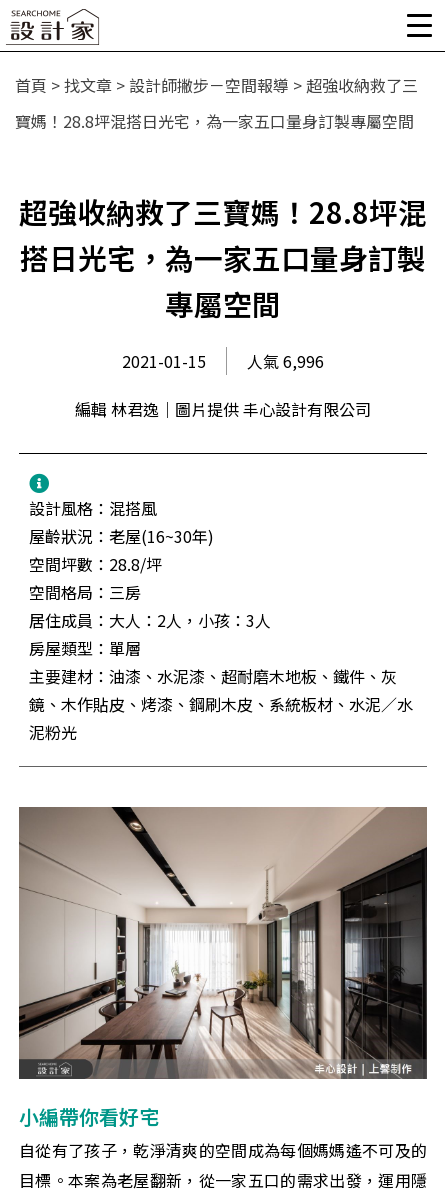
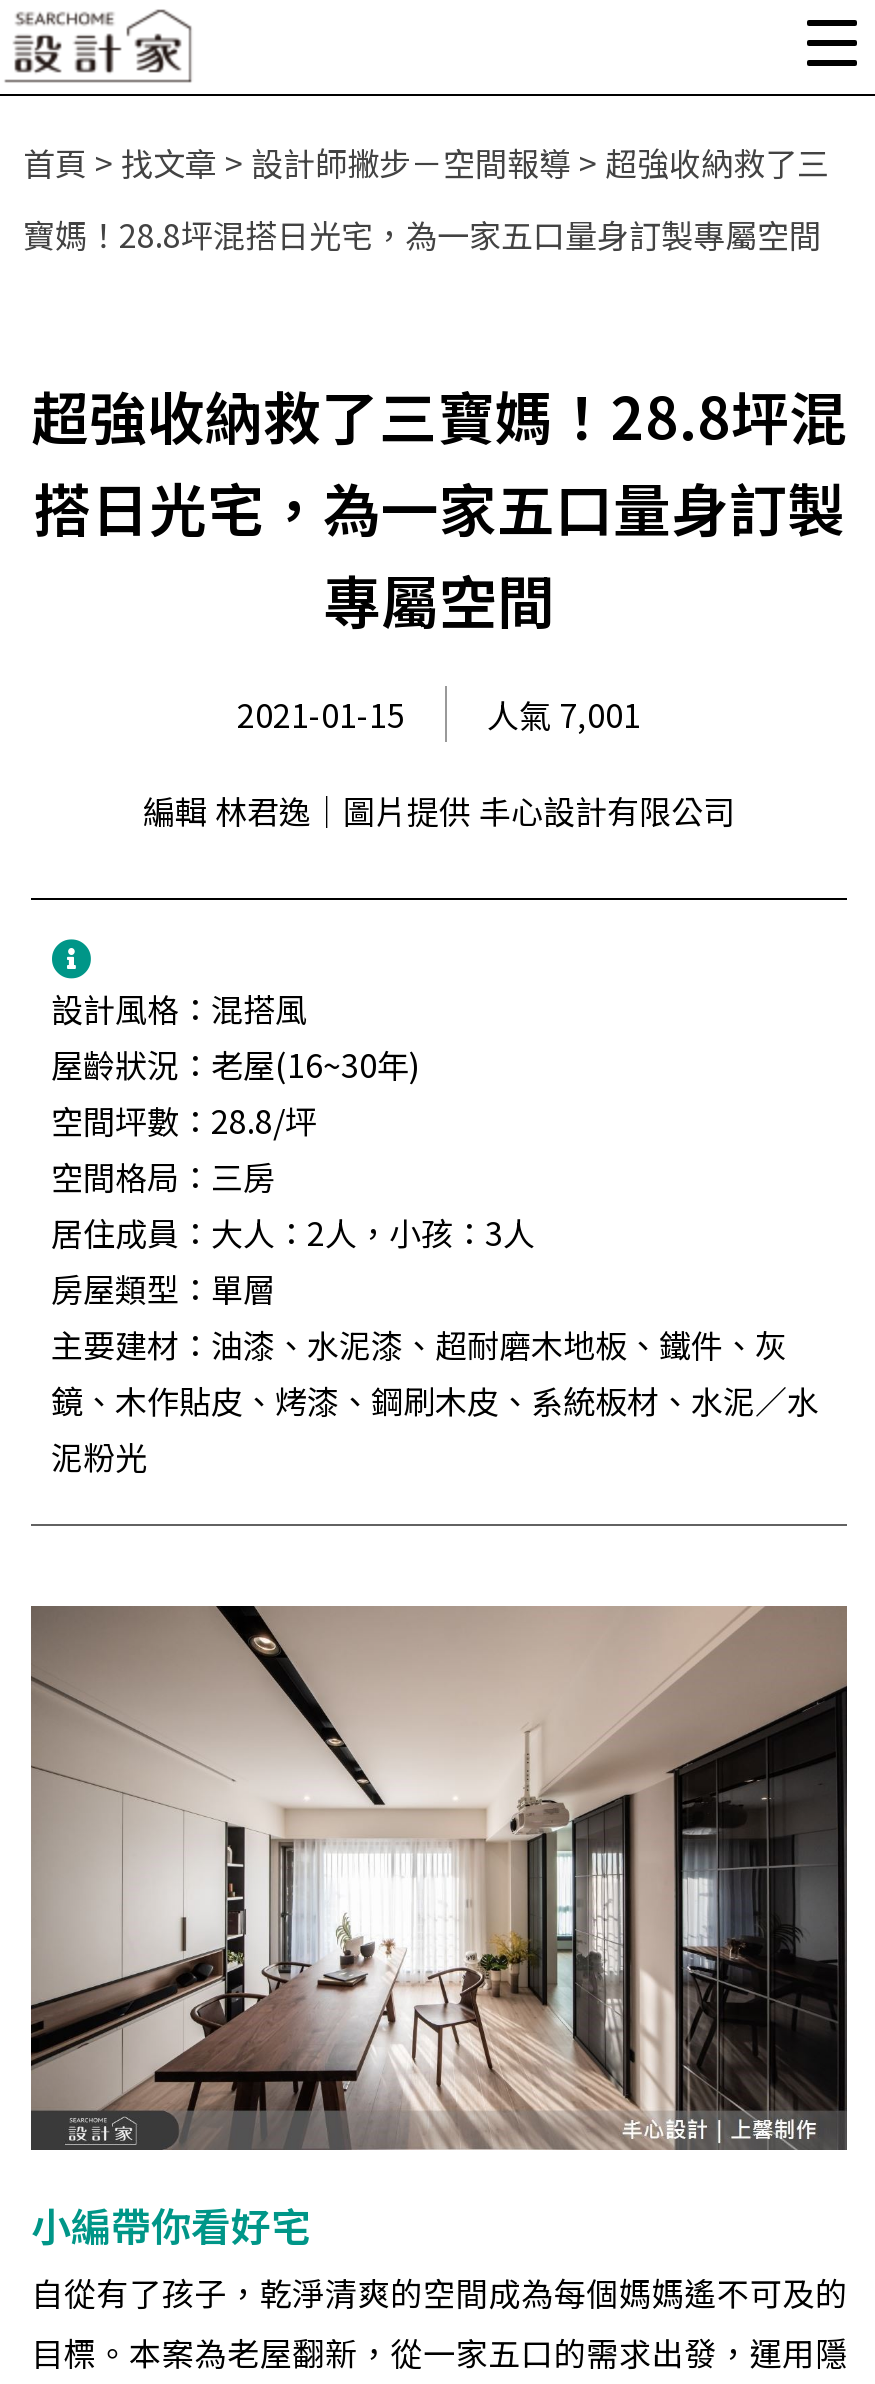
[122,349,324,373] 2021-01-15 人氣 6,996 -> [237,690,641,738] 2021-01-15 人氣 7,001

